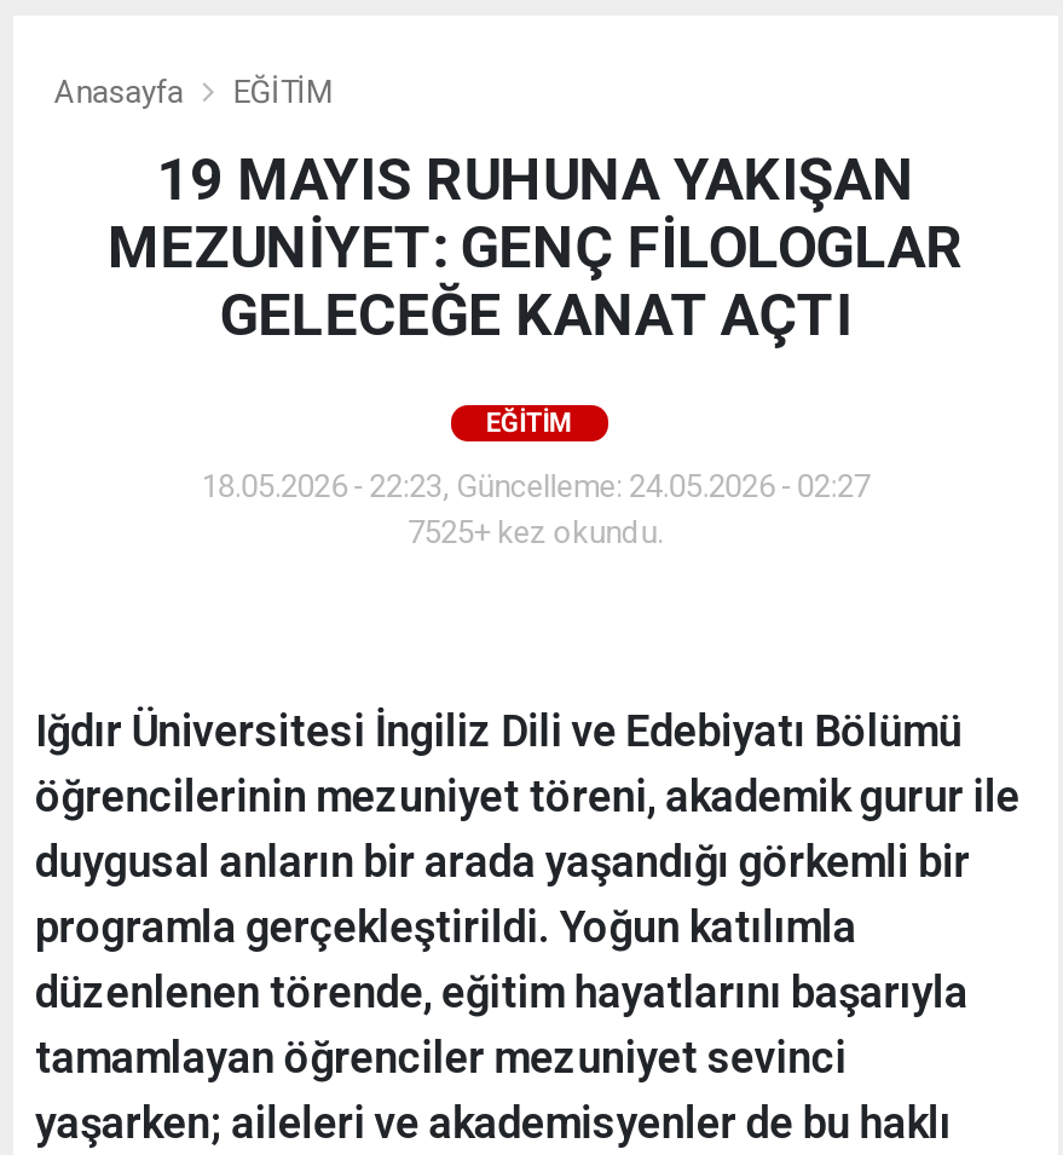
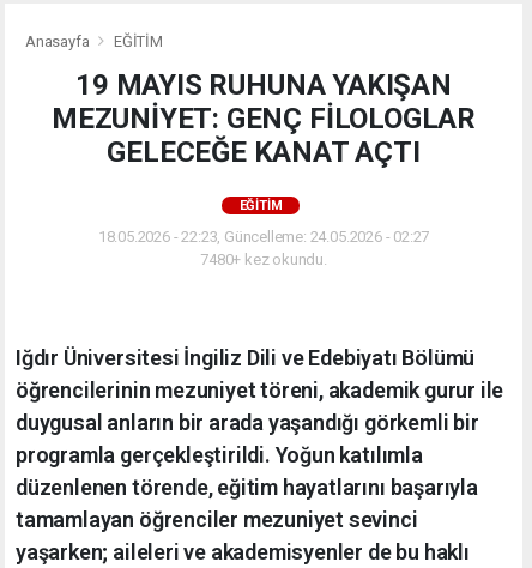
[408,514,664,550] 7525+ kez okundu. -> [200,250,327,268] 7480+ kez okundu.

